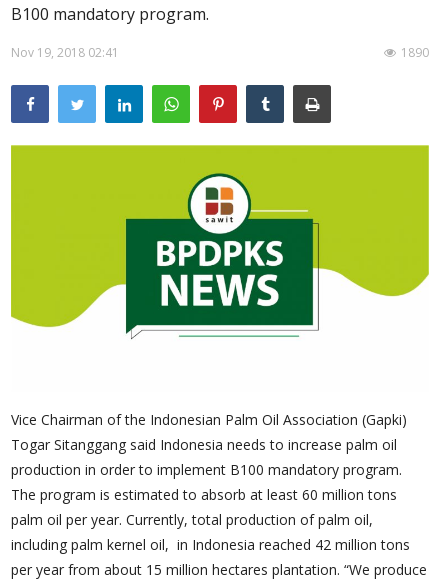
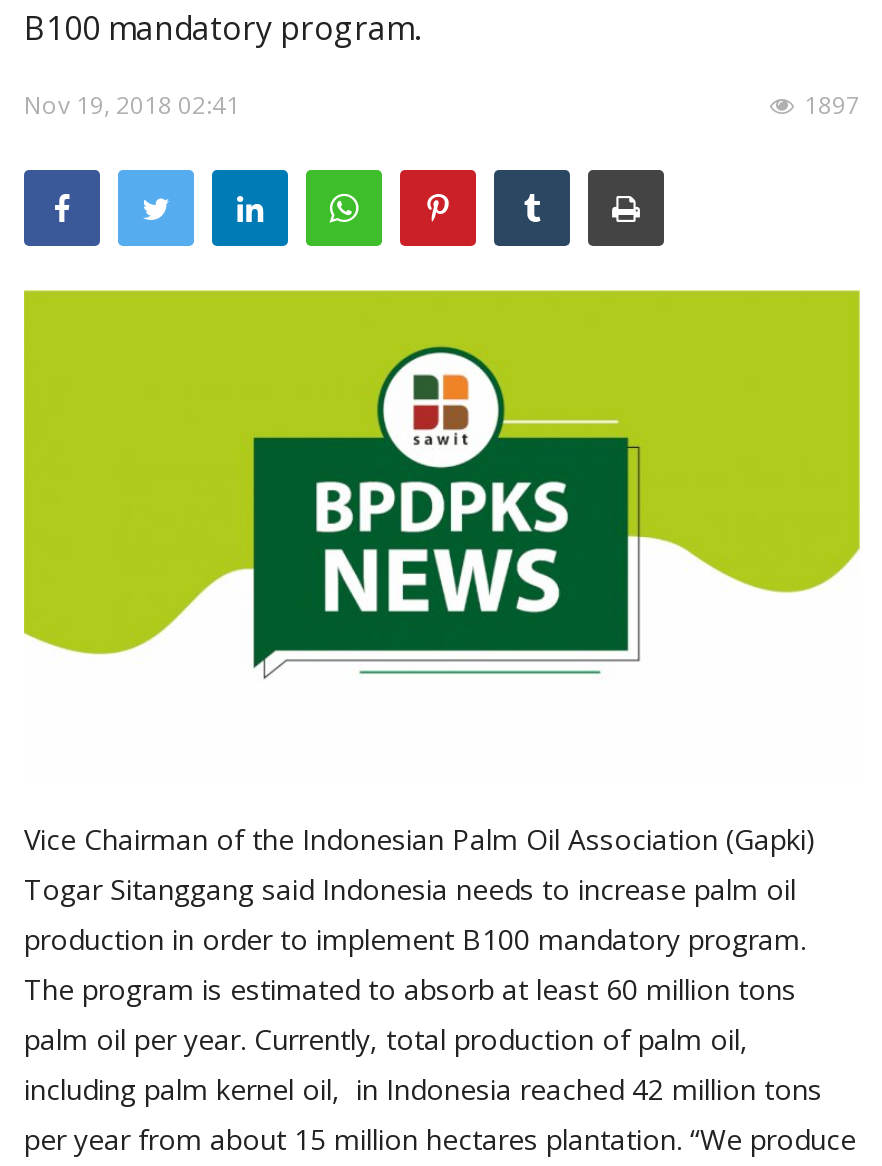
[401,44,429,61] 1890 -> [804,88,860,122] 1897

